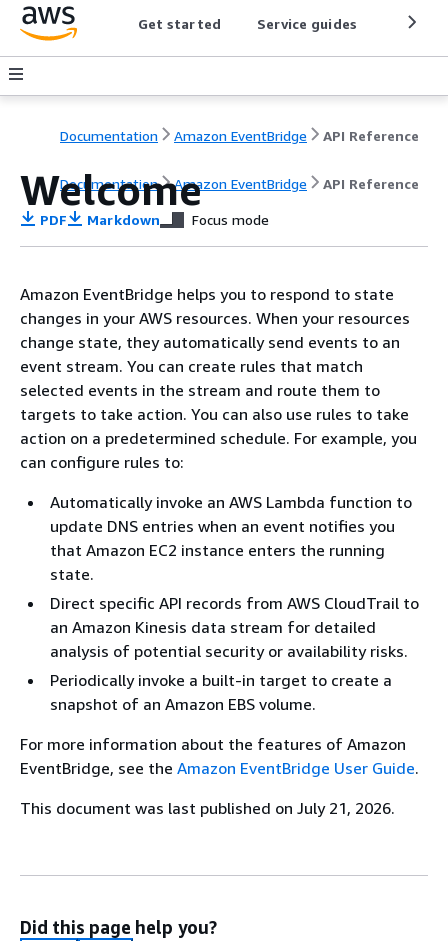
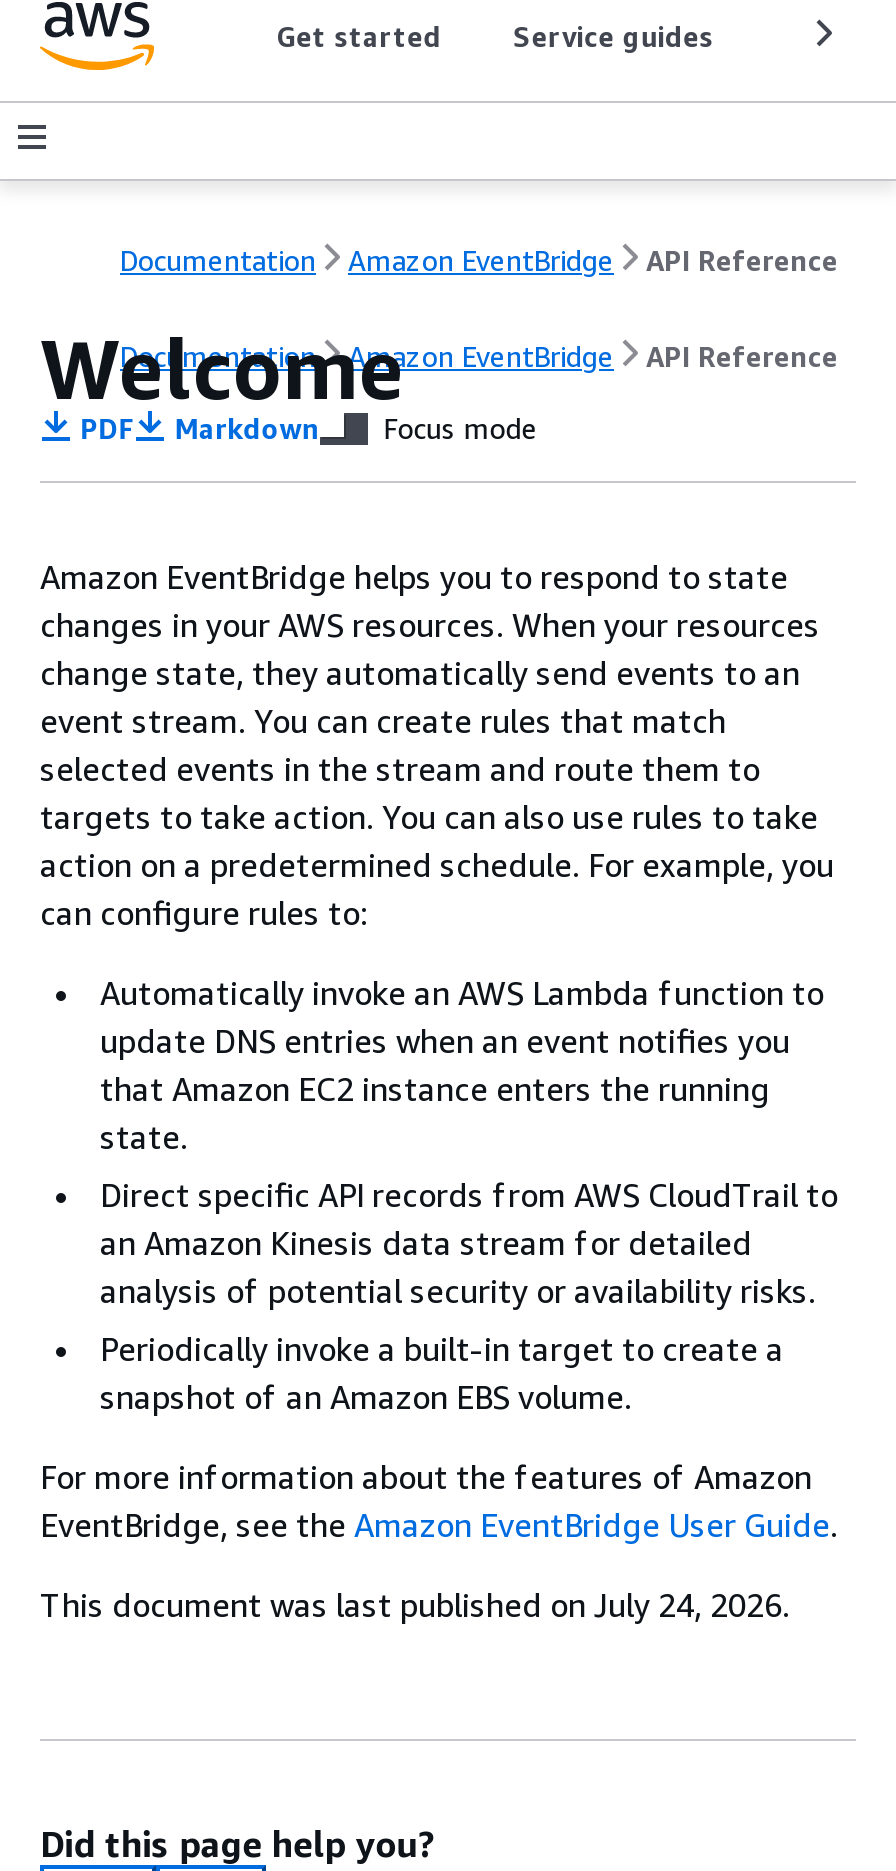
[20,798,395,818] This document was last published on July 21, 2026. -> [40,1585,790,1625] This document was last published on July 24, 2026.

